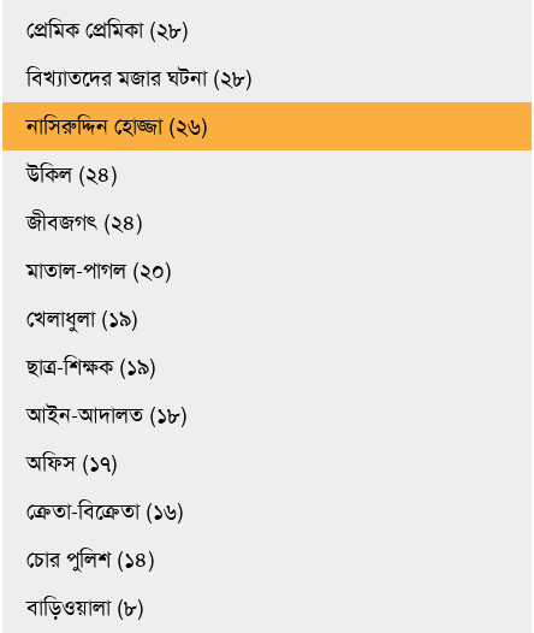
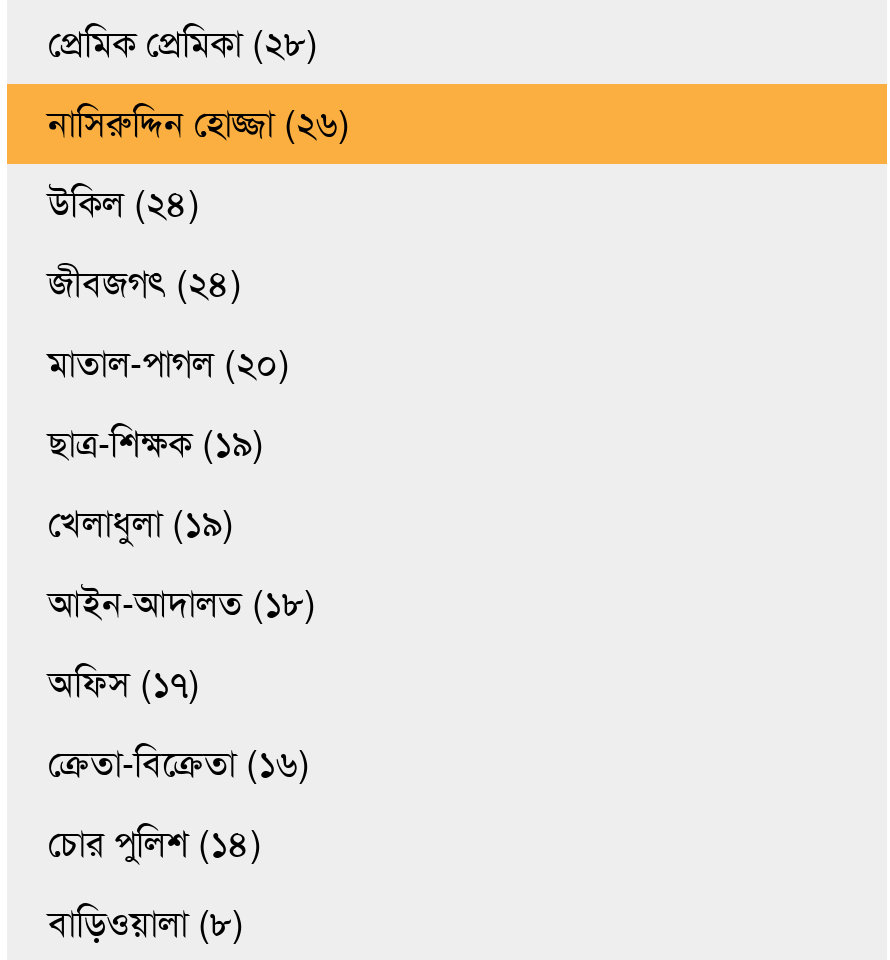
[27,64,253,93] বিখ্যাতদের মজার ঘটনা (২৮) -> none
none -> [48,420,264,468] ছাত্র-শিক্ষক (১৯)
[27,353,157,381] ছাত্র-শিক্ষক (১৯) -> none

